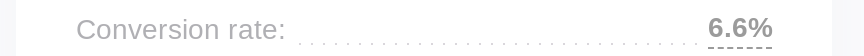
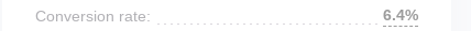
[708,11,772,43] 6.6% -> [383,6,418,24] 6.4%

